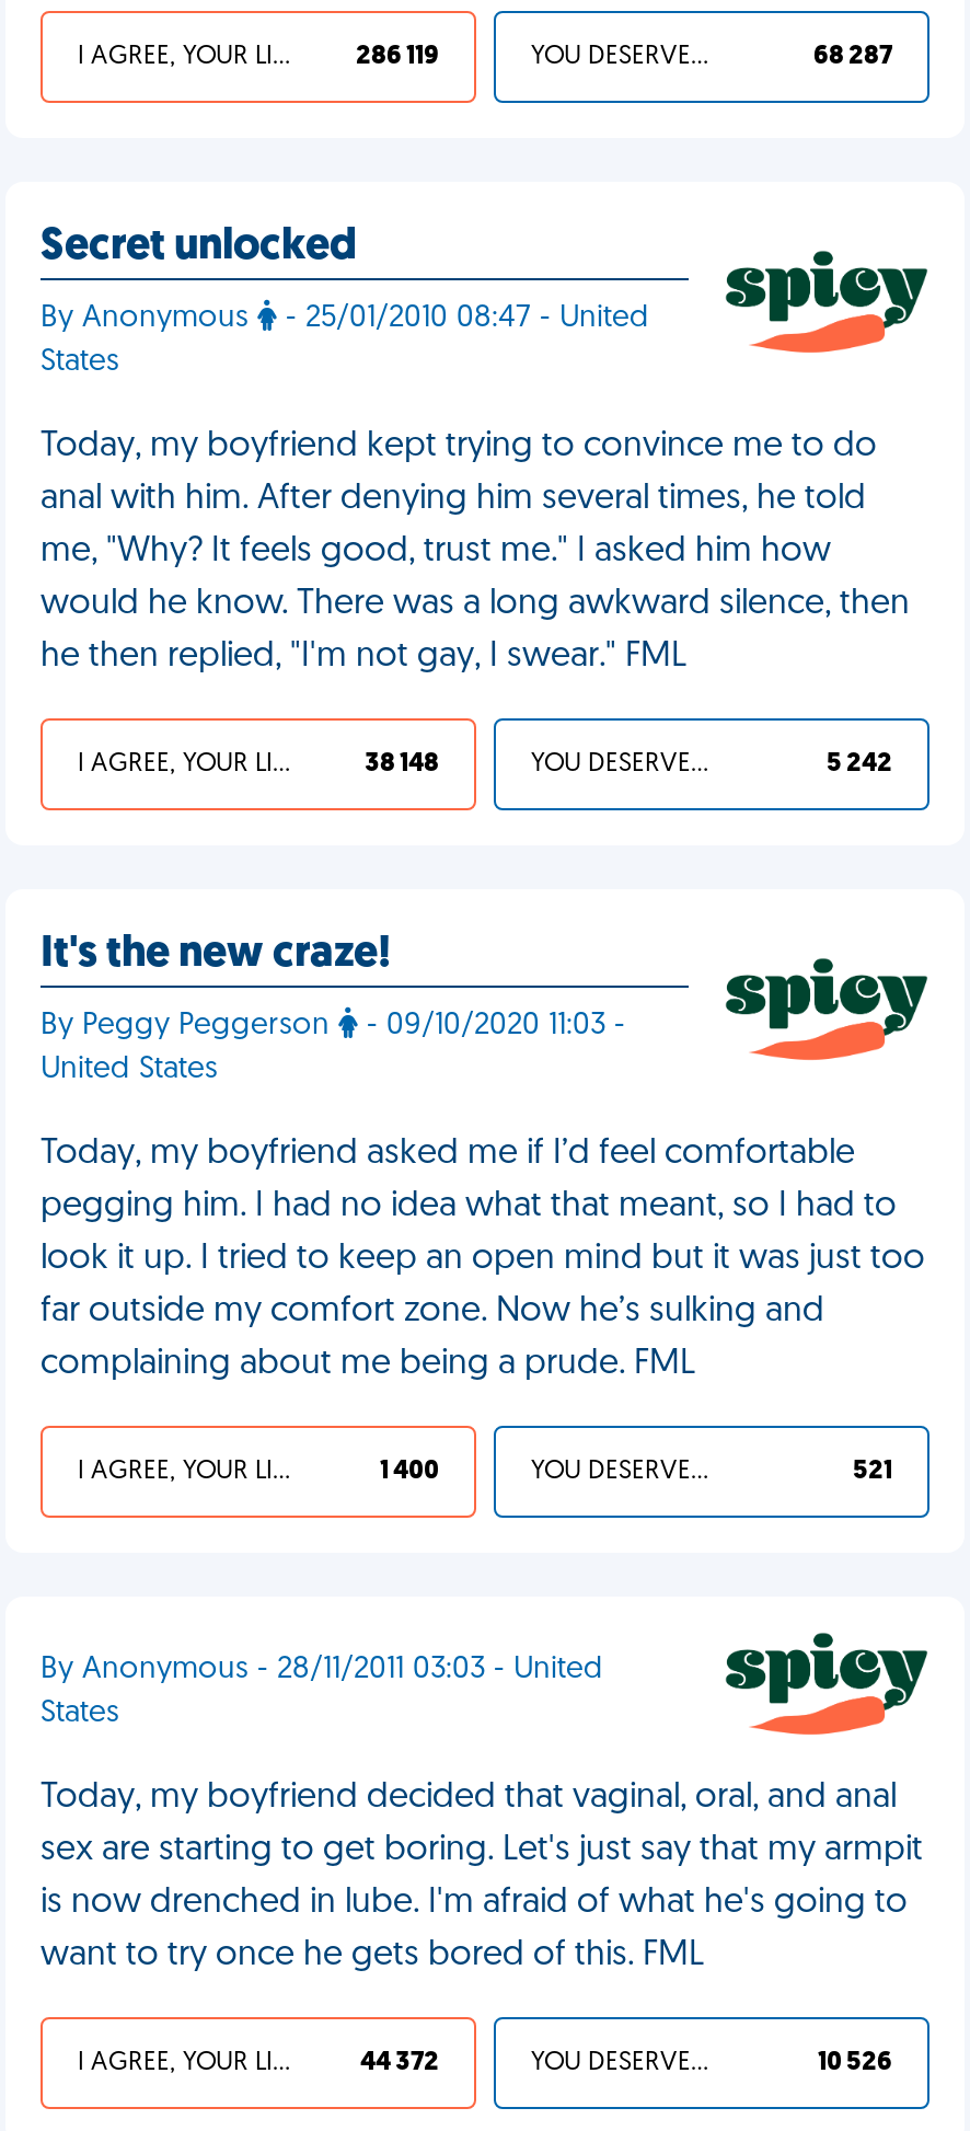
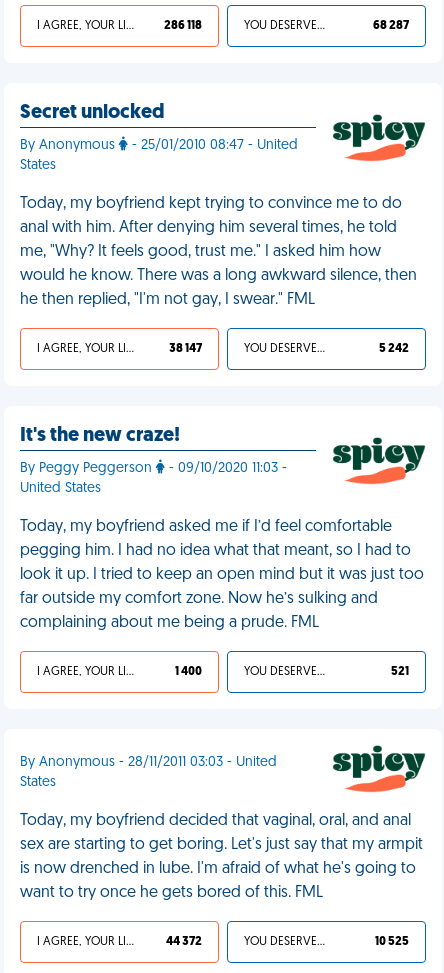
[356,44,439,70] 286 119 -> [164,20,202,32] 286 118
[365,751,439,777] 38 148 -> [169,343,202,355] 38 147
[818,2050,892,2076] 10 526 -> [375,936,409,948] 10 525

